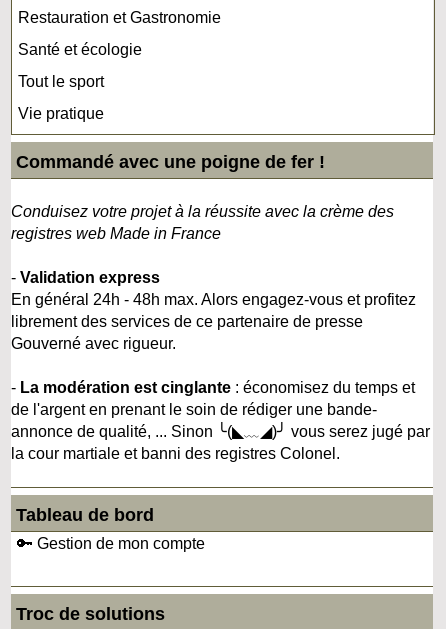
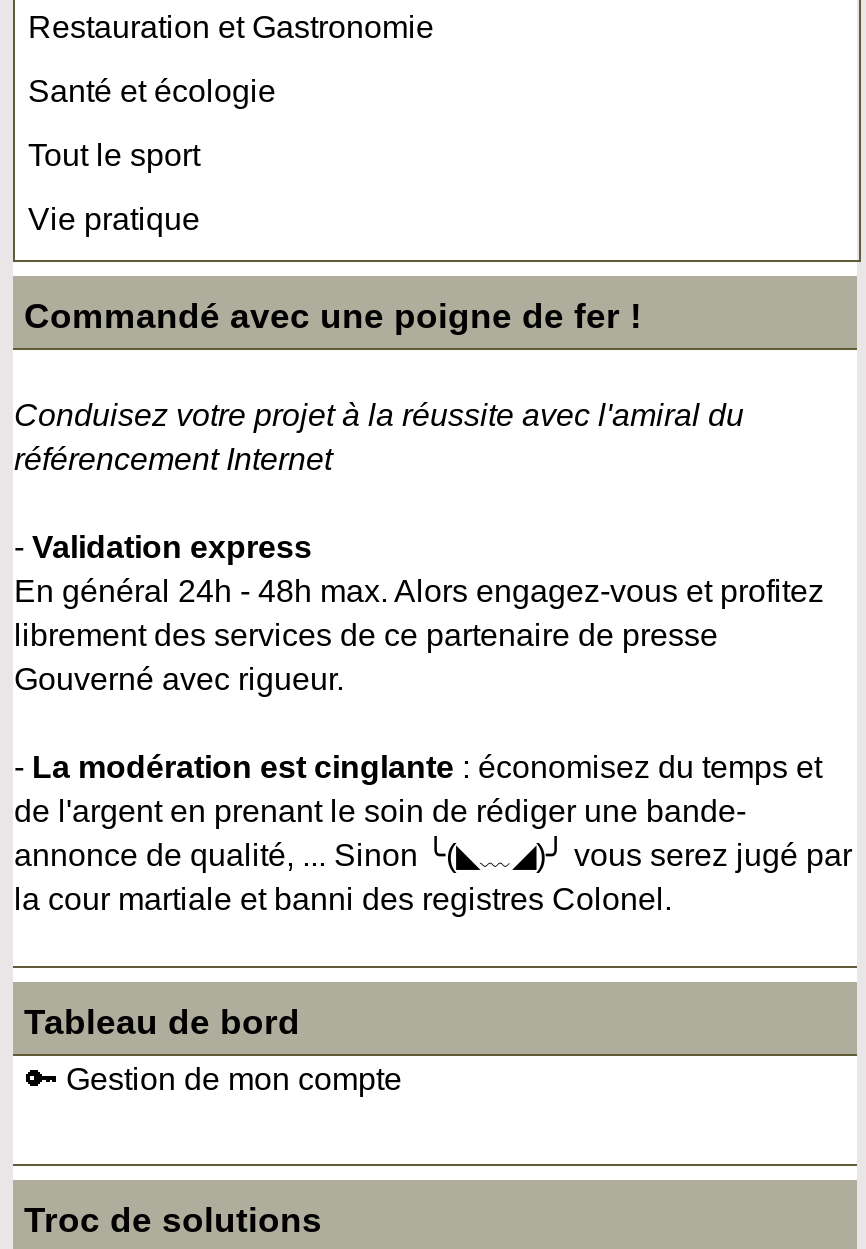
[11,202,394,241] Conduisez votre projet à la réussite avec la crème des | registres web Made in France -> [14,397,744,475] Conduisez votre projet à la réussite avec l'amiral du | référencement Internet

